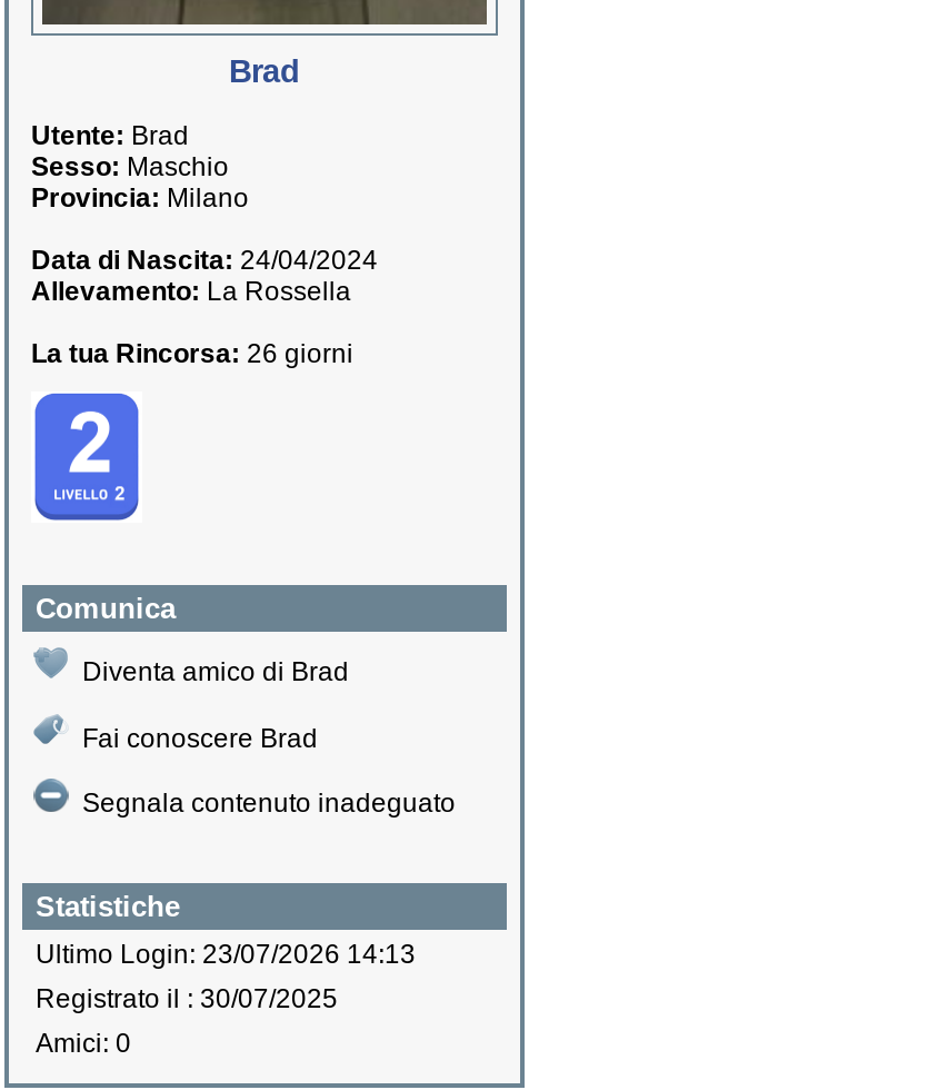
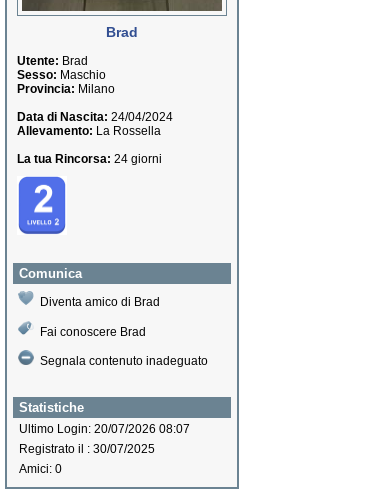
[31,338,353,369] La tua Rincorsa: 26 giorni -> [17,152,162,166] La tua Rincorsa: 24 giorni
[36,939,416,971] Ultimo Login: 23/07/2026 14:13 -> [19,422,190,436] Ultimo Login: 20/07/2026 08:07

